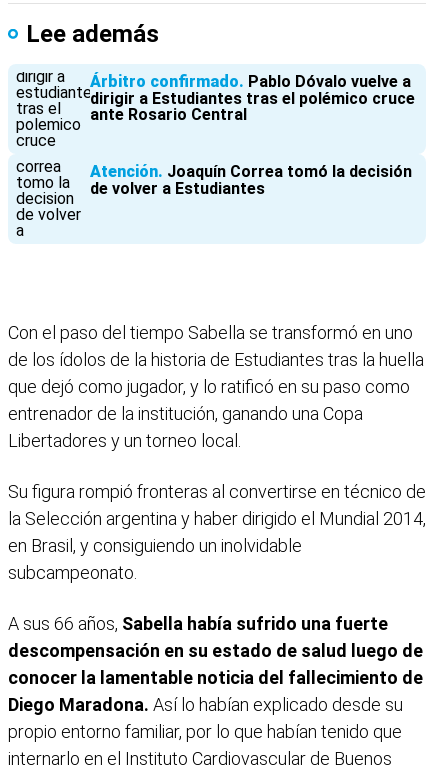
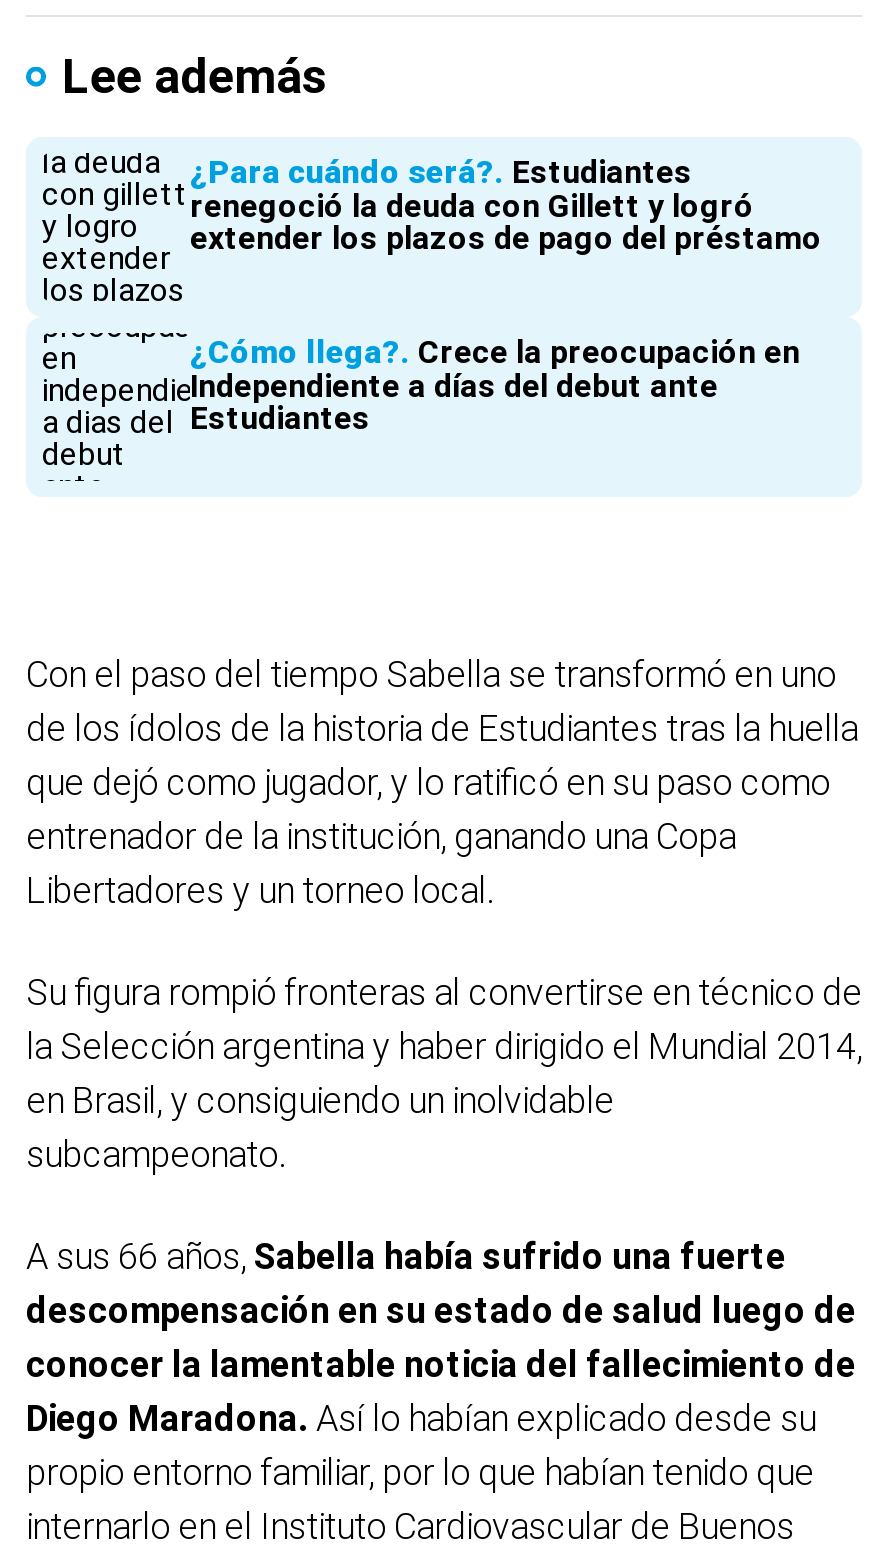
[15,72,415,146] [image] | Árbitro confirmado Pablo Dóvalo vuelve a | dirigir a Estudiantes tras el polémico cruce | ante Rosario Central -> [42,151,822,303] [image] | ¿Para cuándo será? Estudiantes | renegoció la deuda con Gillett y logró | extender los plazos de pago del préstamo
[15,162,412,236] [image] | Atención Joaquín Correa tomó la decisión | de volver a Estudiantes -> [40,331,800,483] [image] | ¿Cómo llega? Crece la preocupación en | Independiente a días del debut ante | Estudiantes

